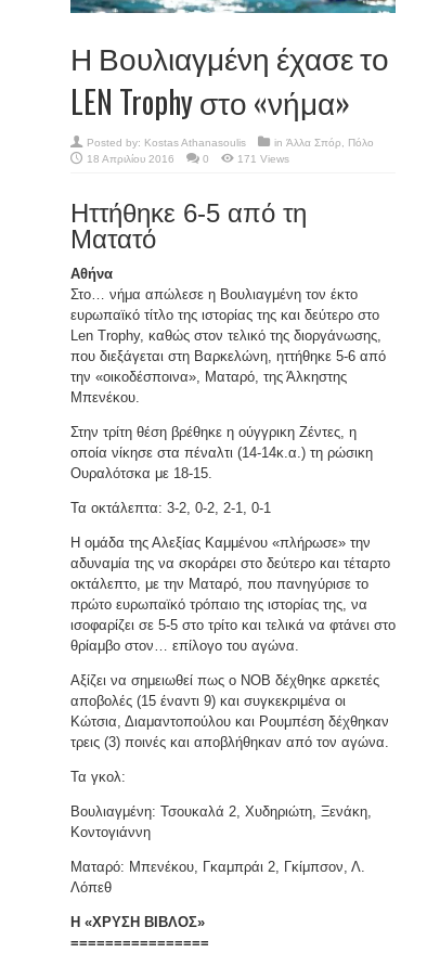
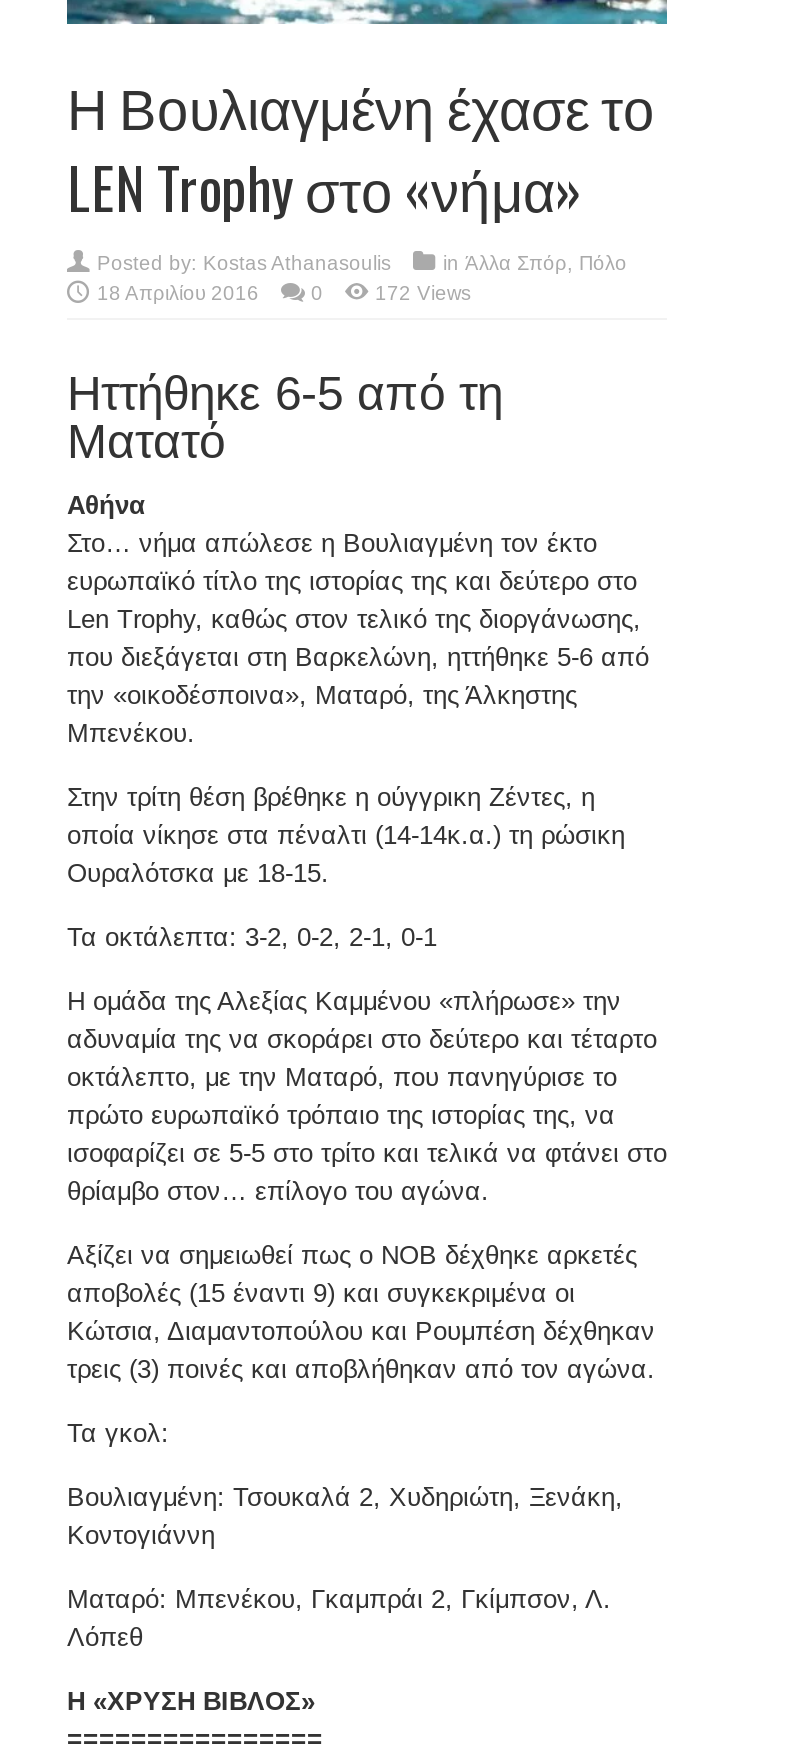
[237,152,289,164] 171 Views -> [375,281,471,303] 172 Views

